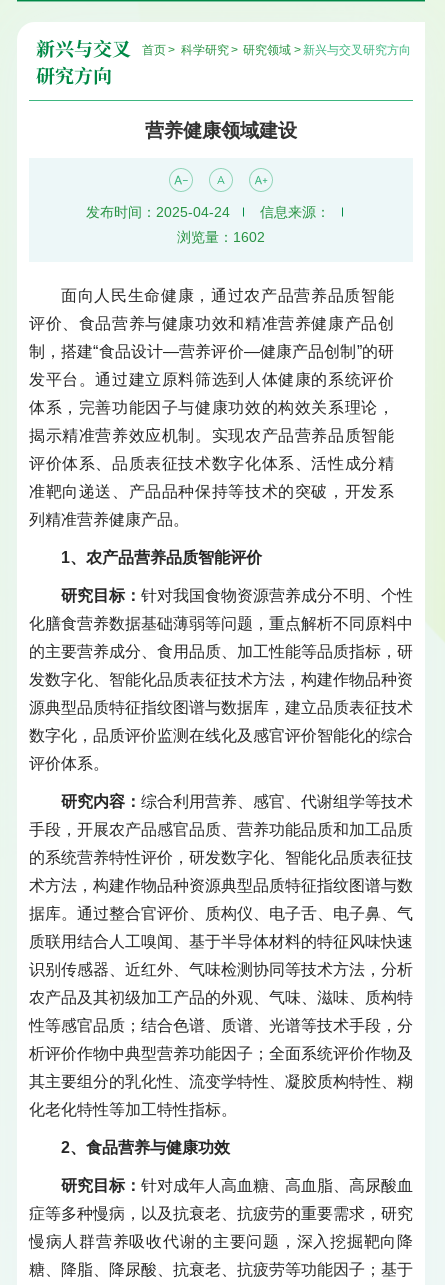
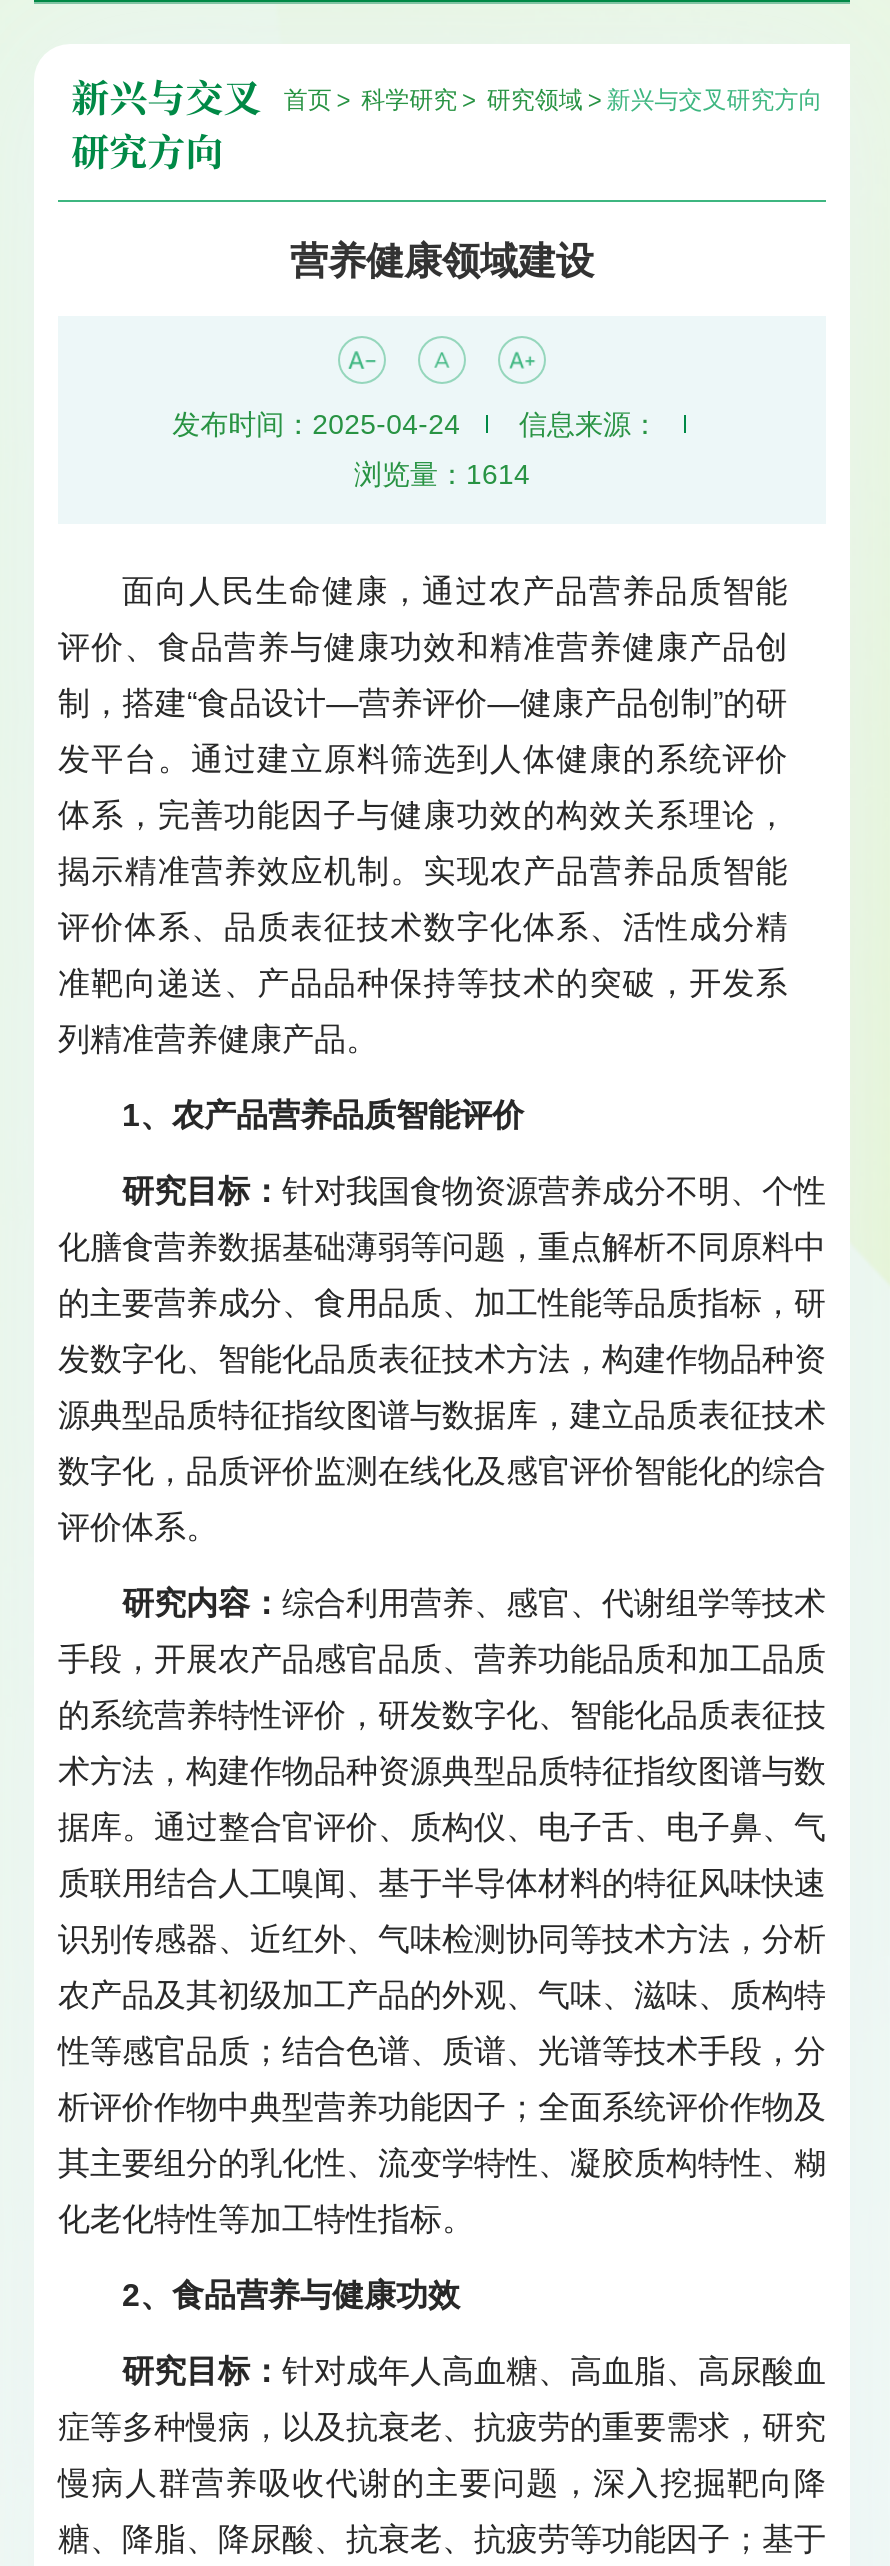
[177,229,265,245] 浏览量：1602 -> [354,457,530,489] 浏览量：1614

